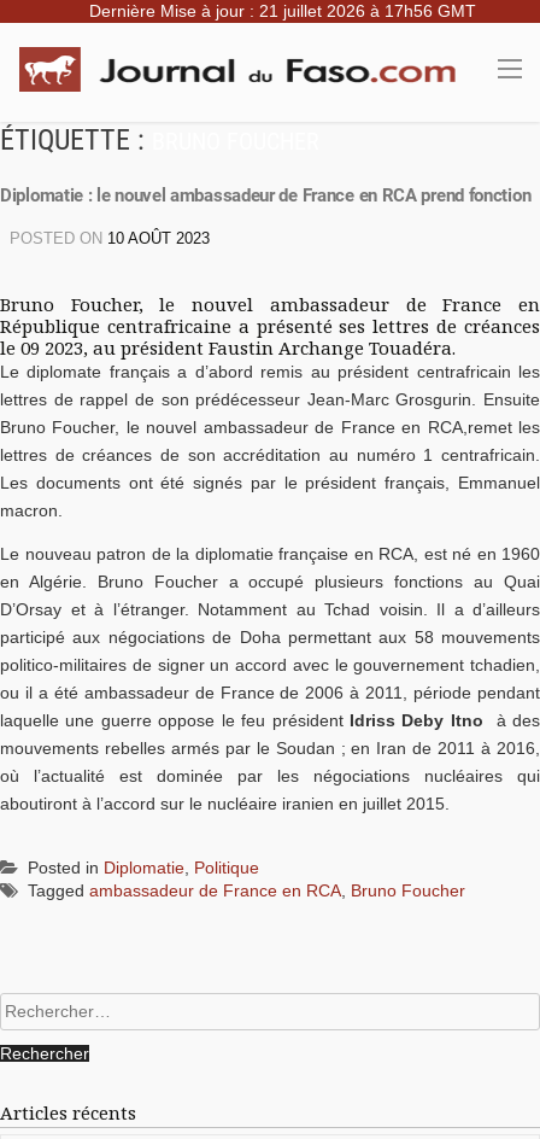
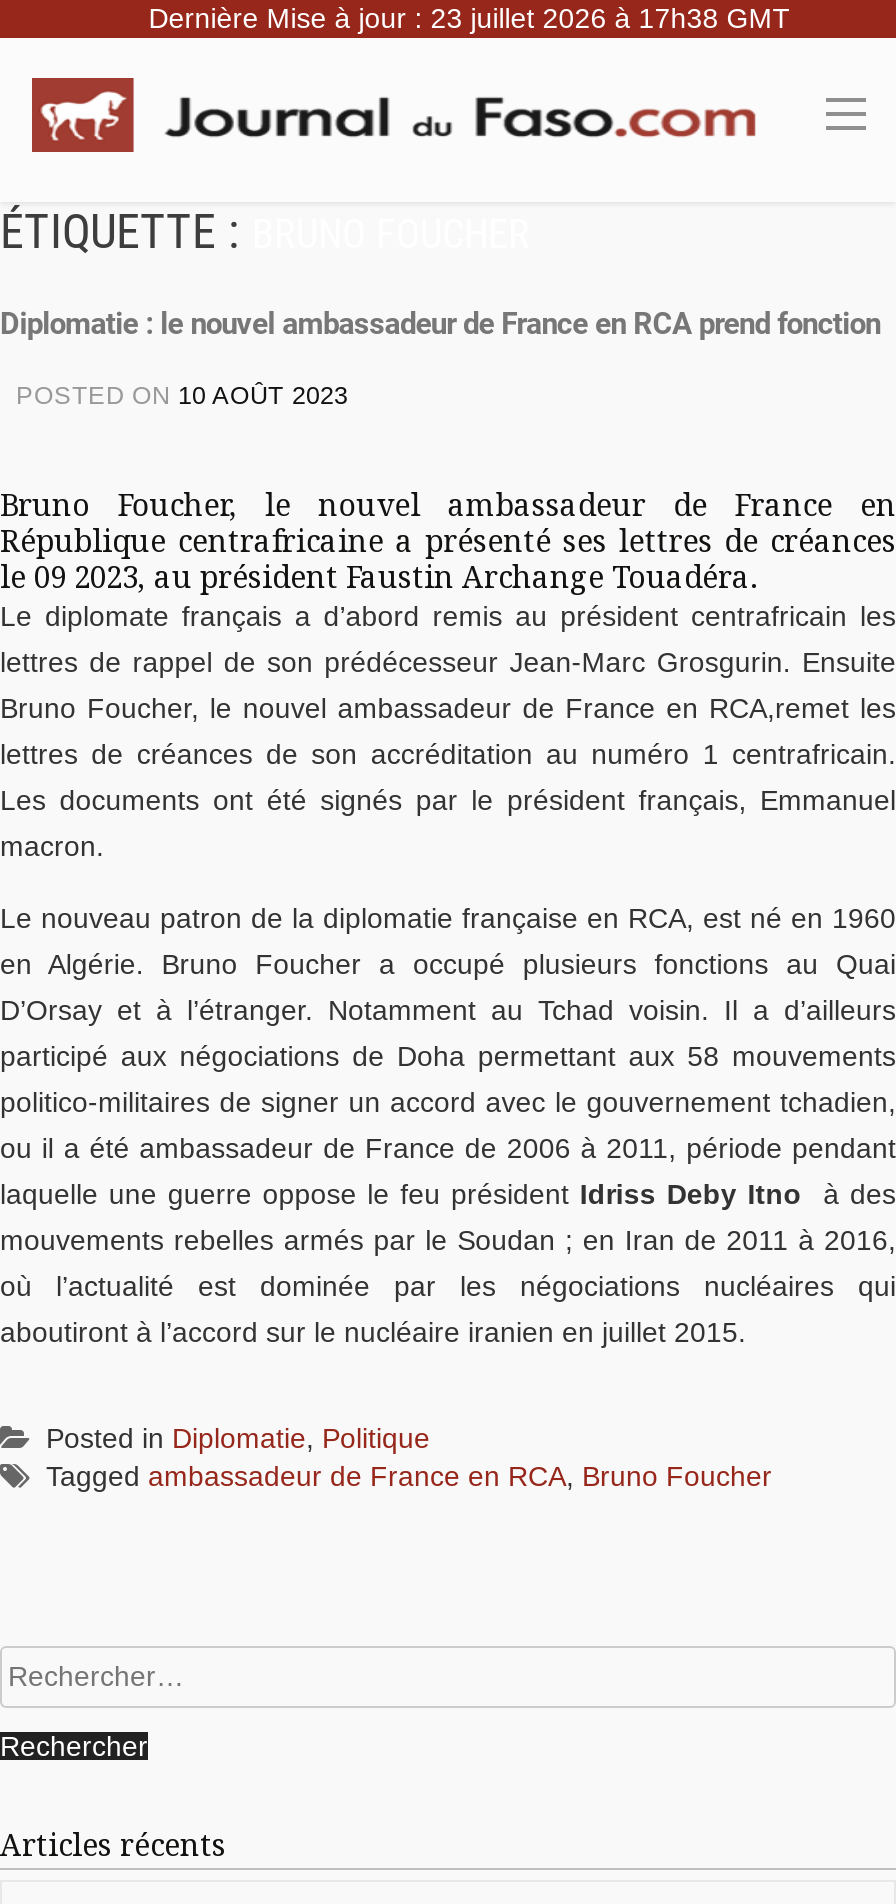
[85,1,476,21] Dernière Mise à jour : 21 juillet 2026 à 17h56 GMT -> [140,2,790,34] Dernière Mise à jour : 23 juillet 2026 à 17h38 GMT

